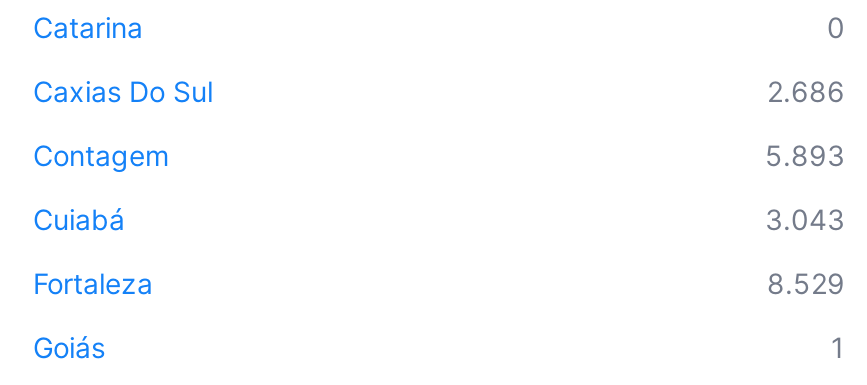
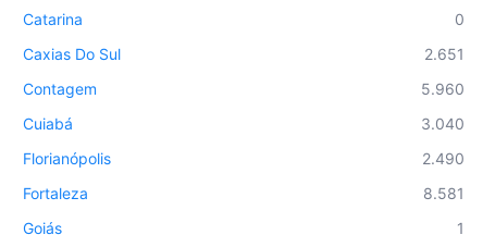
[767,73,845,107] 2.686 -> [424,44,465,63] 2.651
[765,137,845,171] 5.893 -> [421,79,465,97] 5.960
[765,201,845,235] 3.043 -> [23,114,465,167] 3.040 | Florianópolis | 2.490
[767,265,845,299] 8.529 -> [423,183,465,202] 8.581

